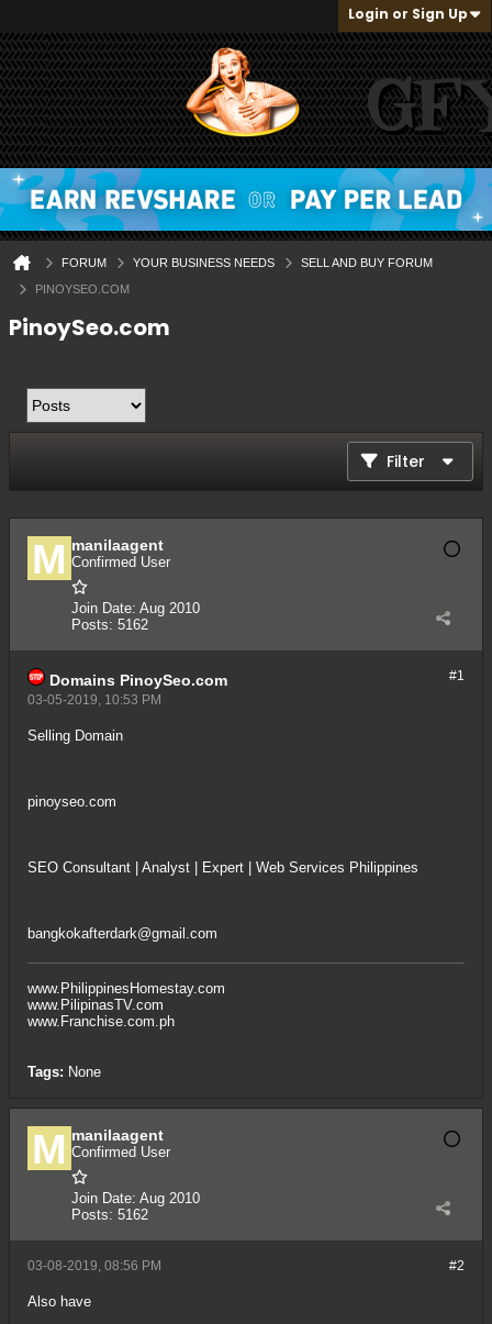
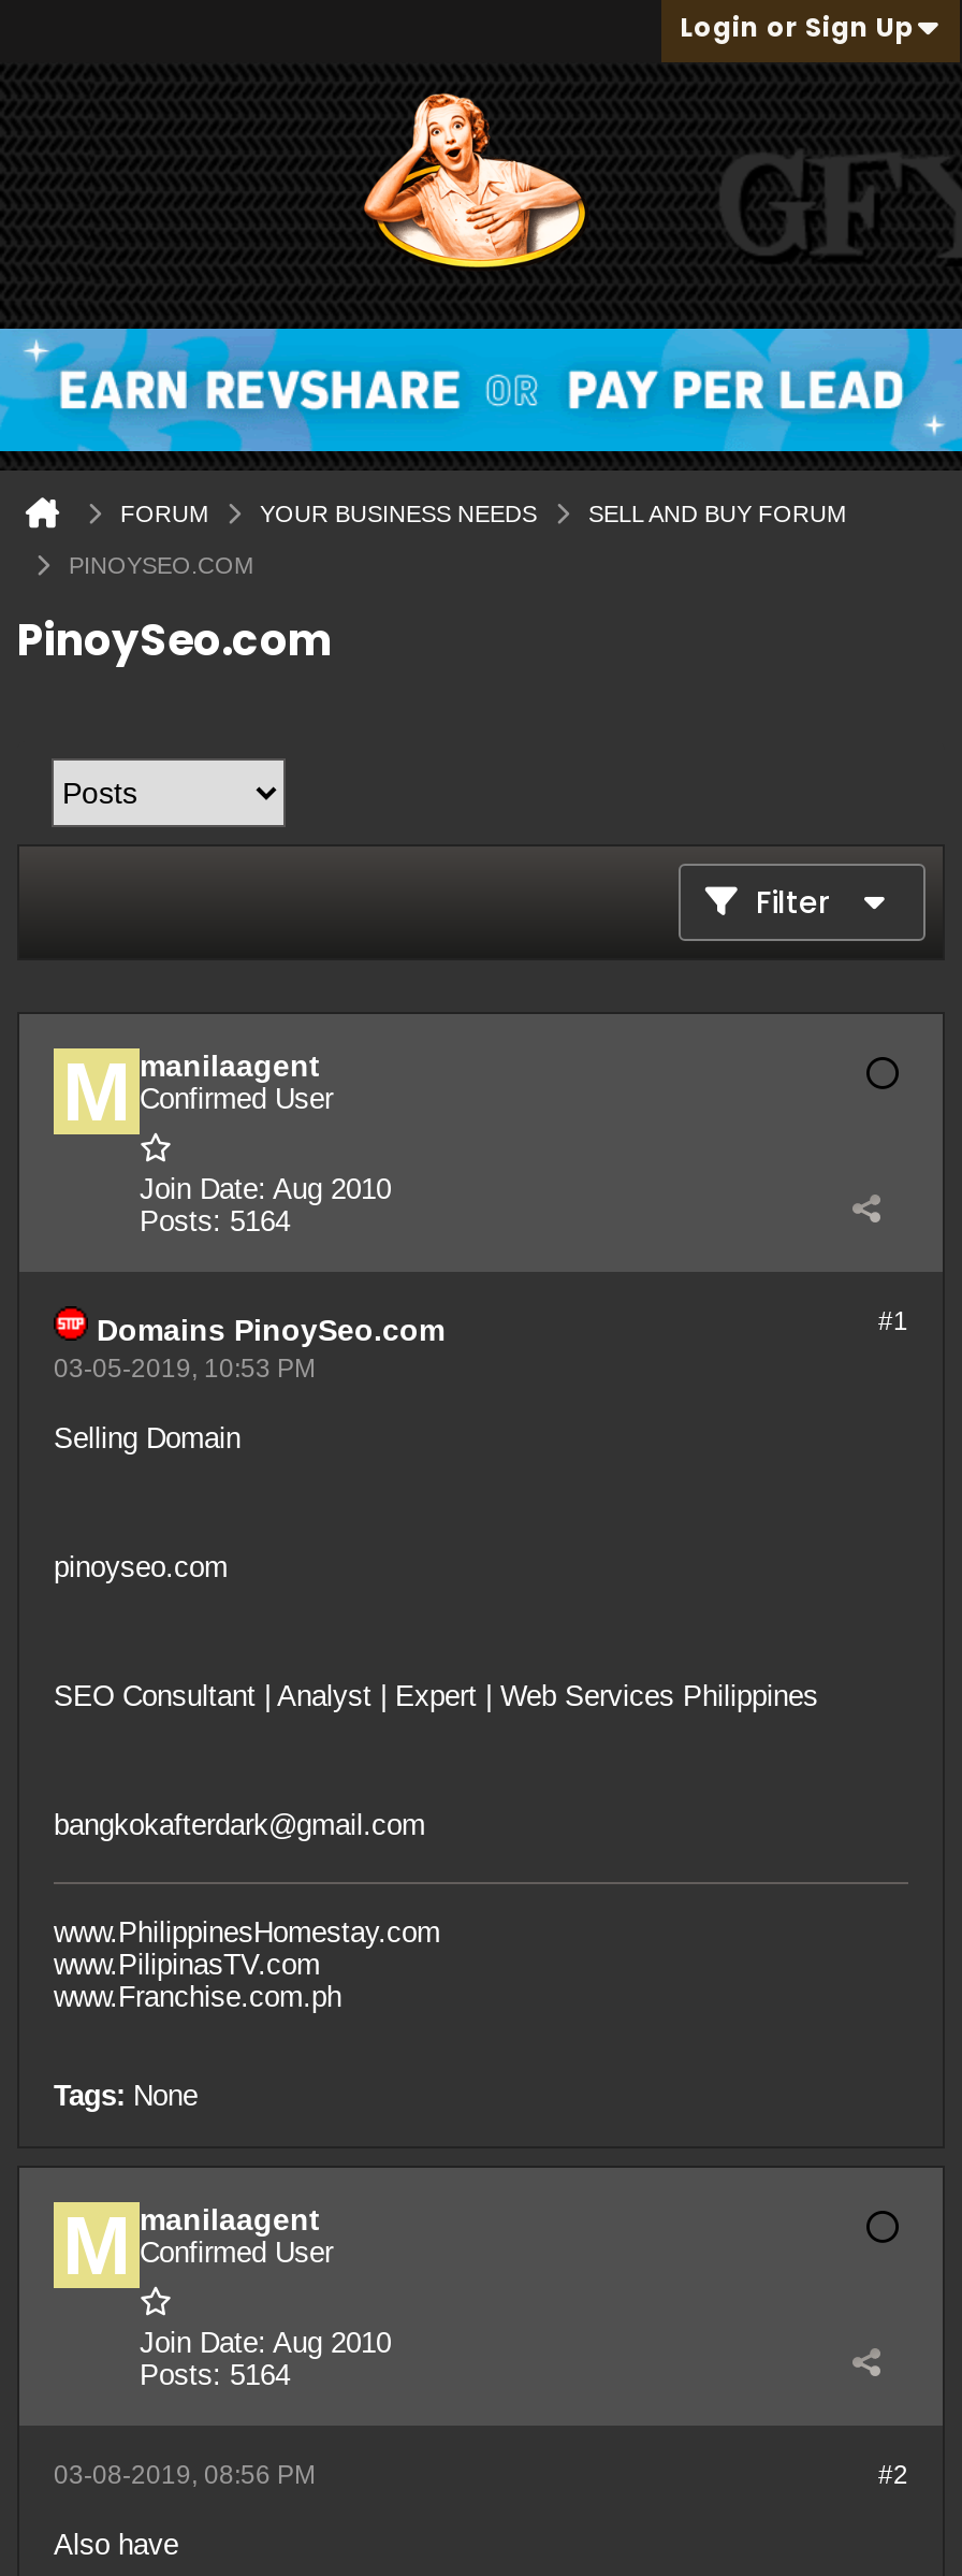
[71,616,148,633] Posts: 5162 -> [140,1205,290,1238] Posts: 5164
[71,1206,148,1223] Posts: 5162 -> [140,2359,290,2391] Posts: 5164

